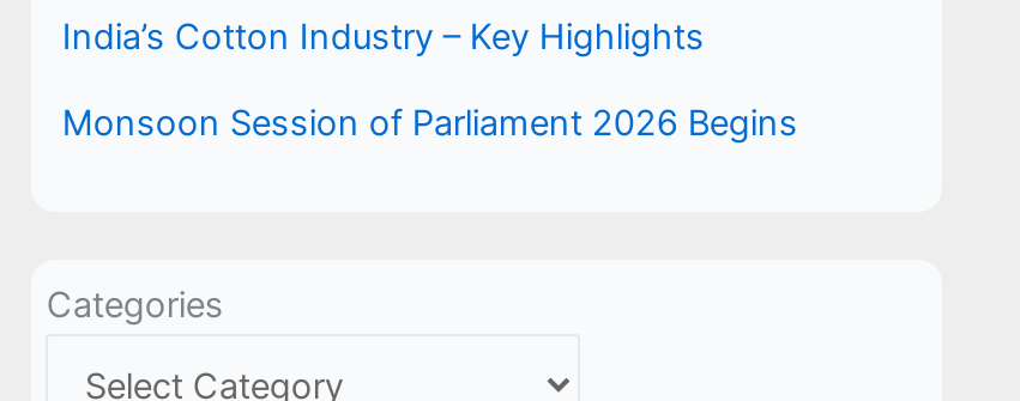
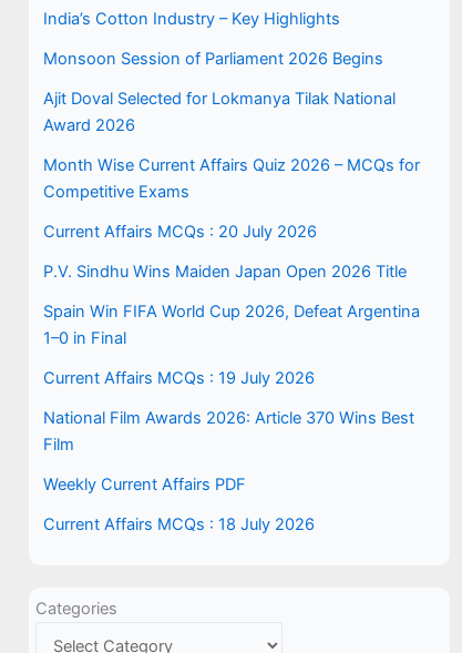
none -> [43,89,420,535] Ajit Doval Selected for Lokmanya Tilak National | Award 2026 | Month Wise Current Affairs Quiz 2026 – MCQs for | Competitive Exams | Current Affairs MCQs : 20 July 2026 | P.V. Sindhu Wins Maiden Japan Open 2026 Title | Spain Win FIFA World Cup 2026, Defeat Argentina | 1–0 in Final | Current Affairs MCQs : 19 July 2026 | National Film Awards 2026: Article 370 Wins Best | Film | Weekly Current Affairs PDF | Current Affairs MCQs : 18 July 2026

